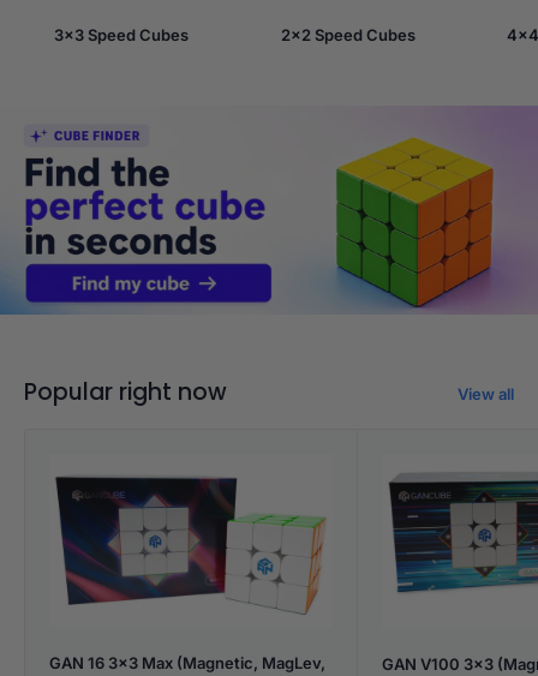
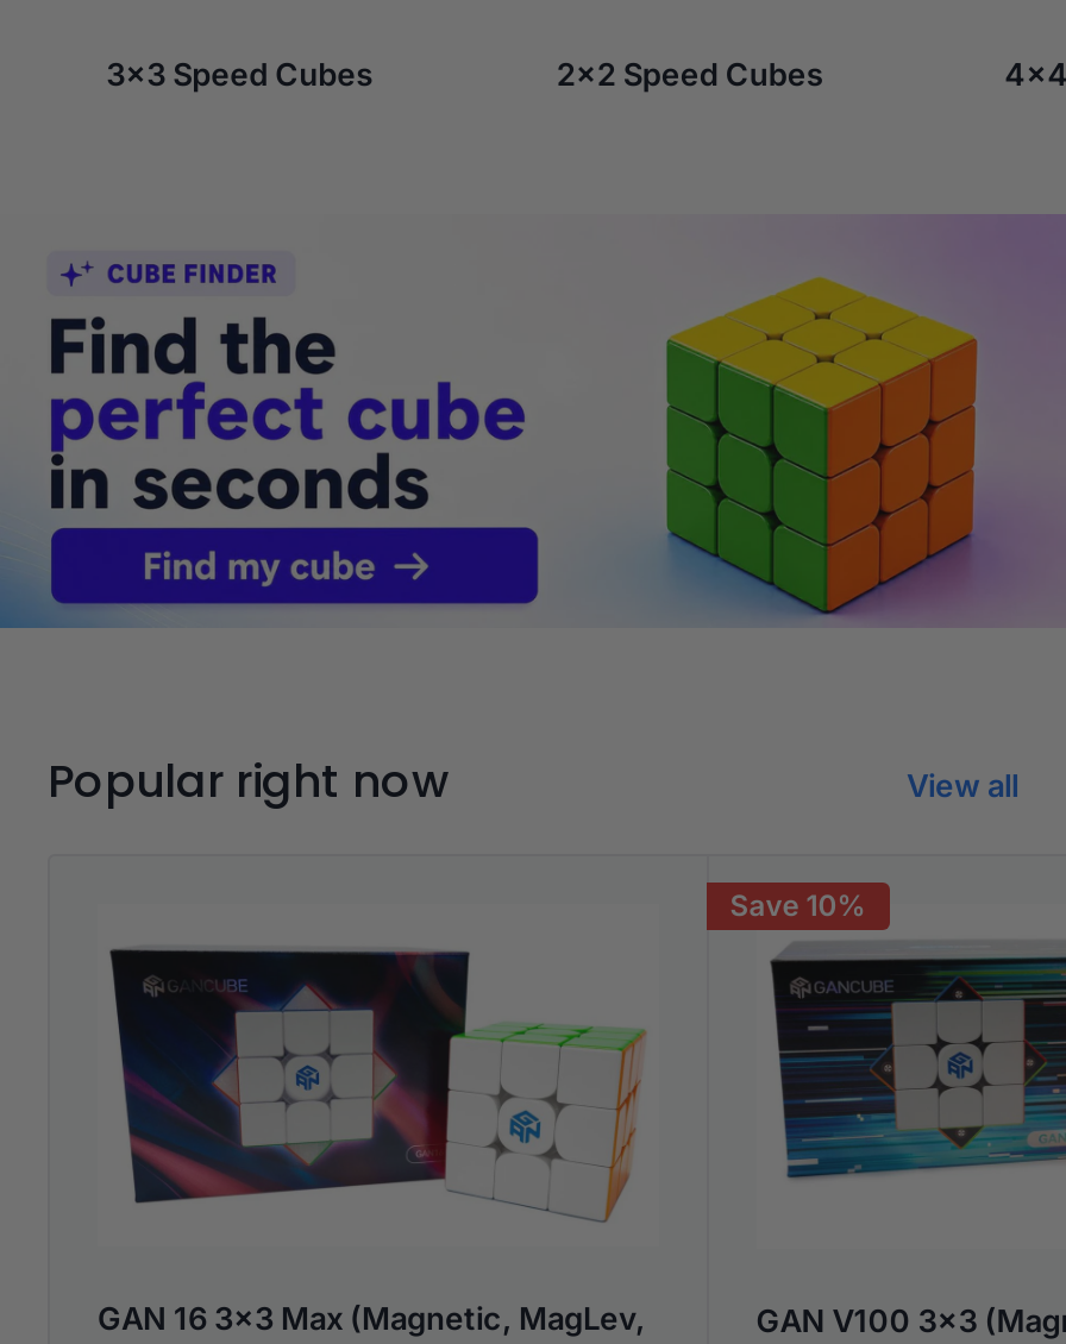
none -> [730,887,866,923] Save 10%

